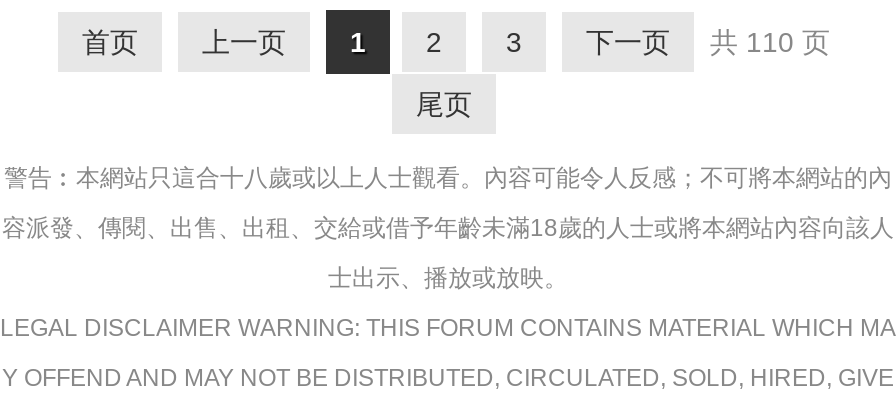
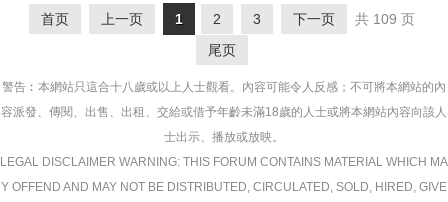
[82,26,838,58] 首页 上一页 1 2 3 下一页 共 110 页 -> [41,11,419,27] 首页 上一页 1 2 3 下一页 共 109 页

